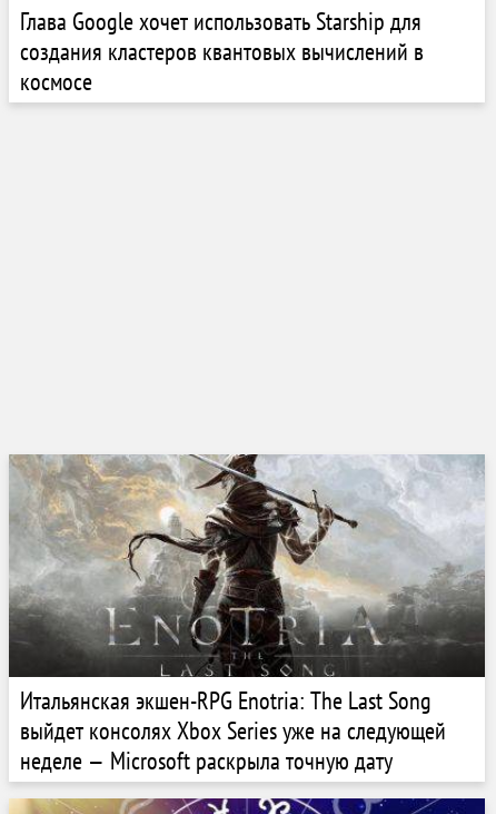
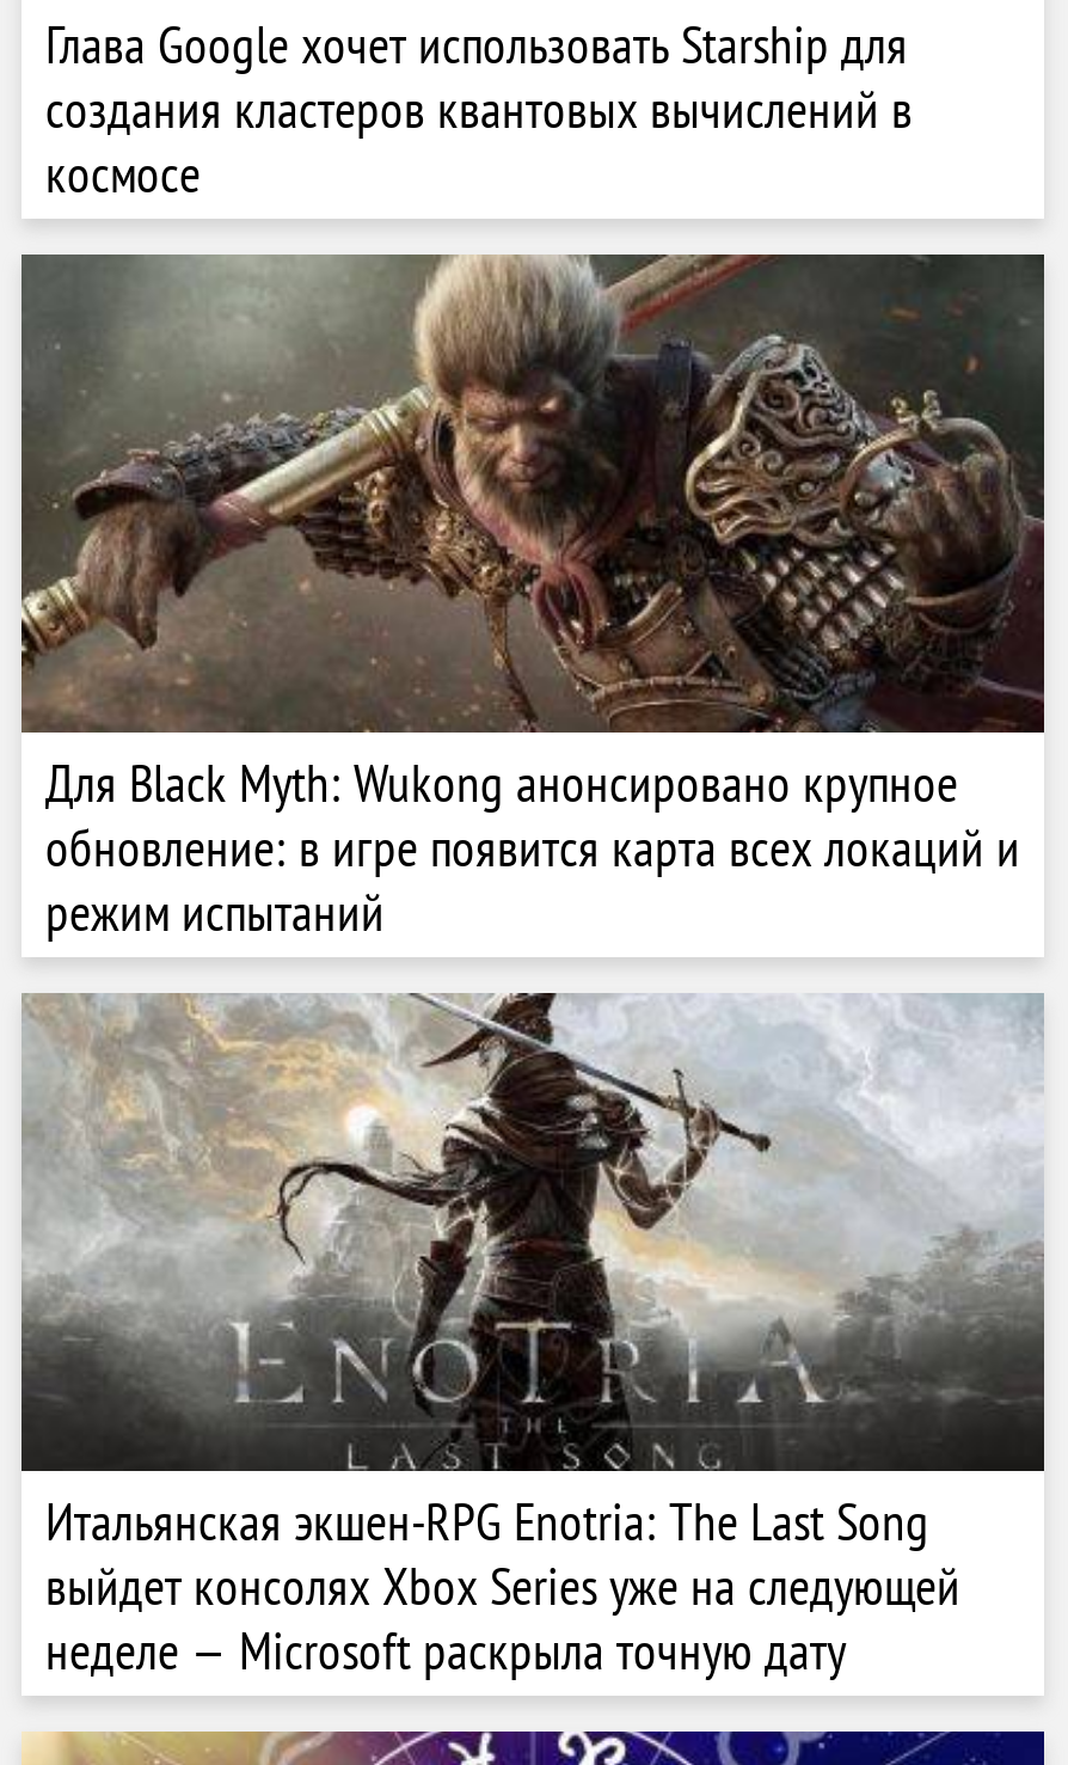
none -> [19,252,1046,945] [image] | Для Black Myth: Wukong анонсировано крупное | обновление: в игре появится карта всех локаций и | режим испытаний

